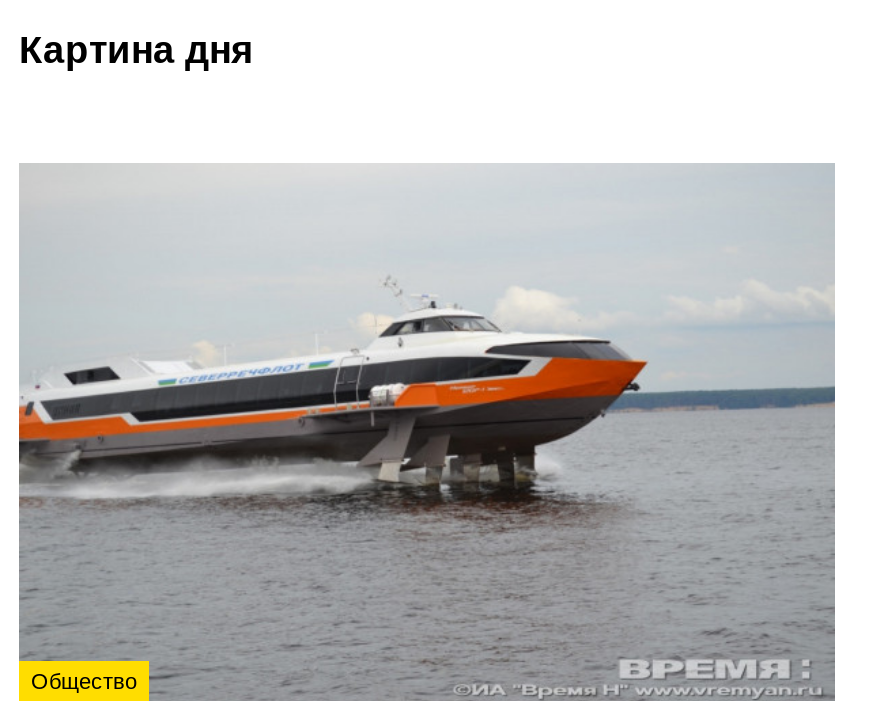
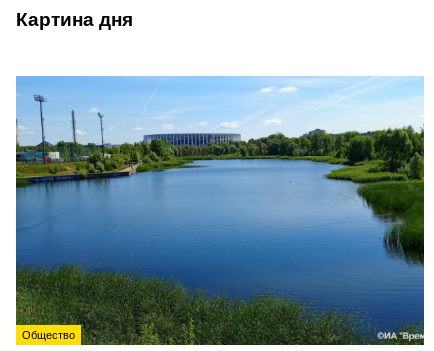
[17,163,837,703] [image] -> [15,76,425,346] [image]

